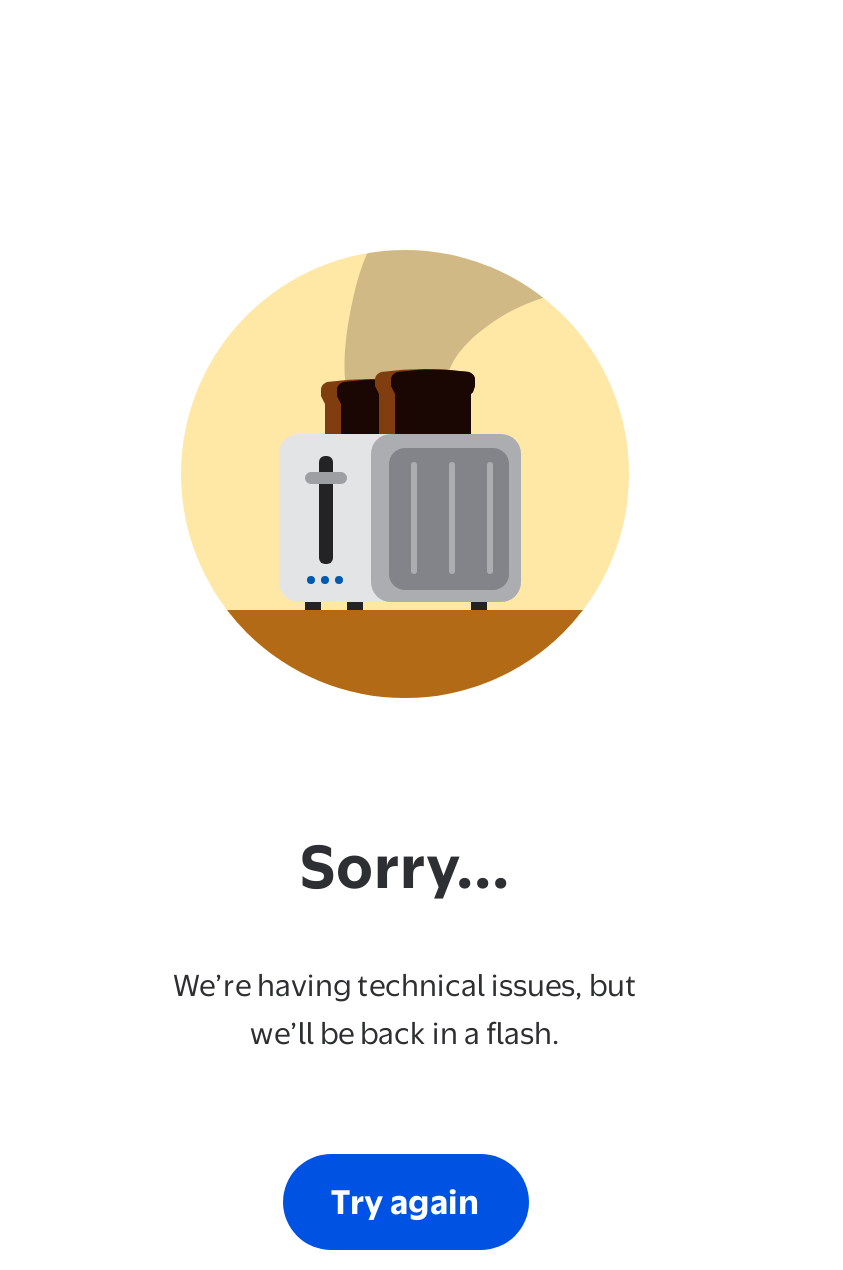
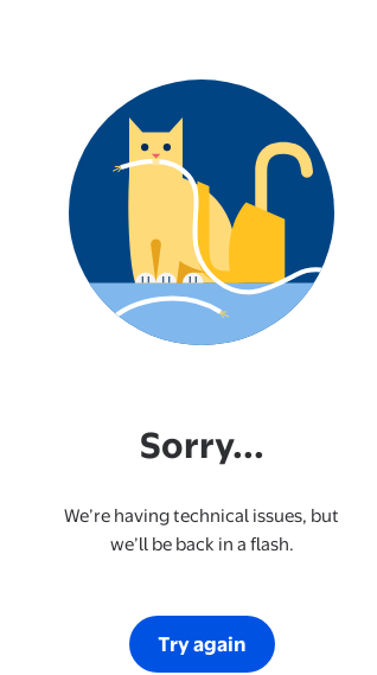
[181,250,629,700] [image] -> [68,78,336,346] [image]

